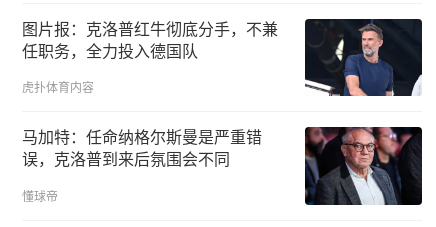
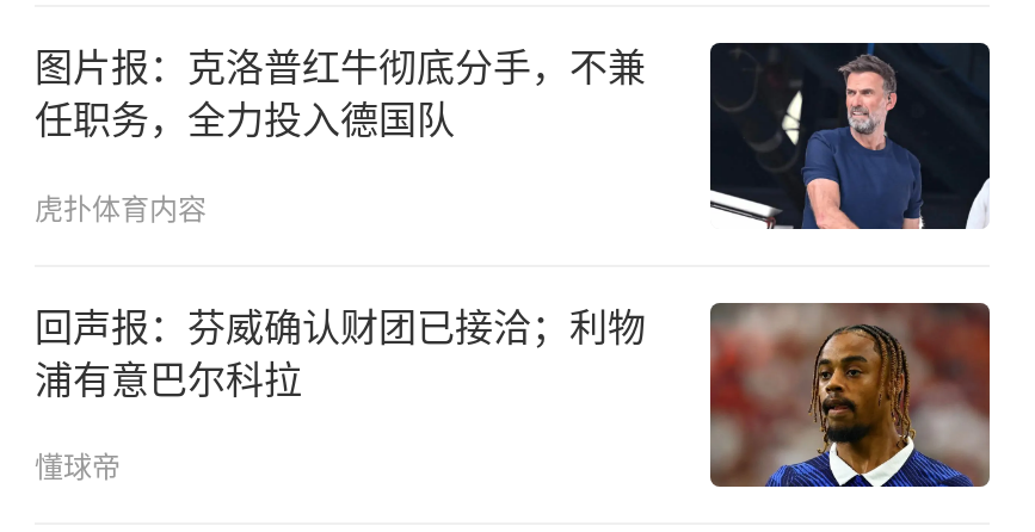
[22,129,262,168] 马加特：任命纳格尔斯曼是严重错 | 误，克洛普到来后氛围会不同 -> [35,307,646,400] 回声报：芬威确认财团已接洽；利物 | 浦有意巴尔科拉
[304,126,423,206] [image] -> [708,302,992,488] [image]

